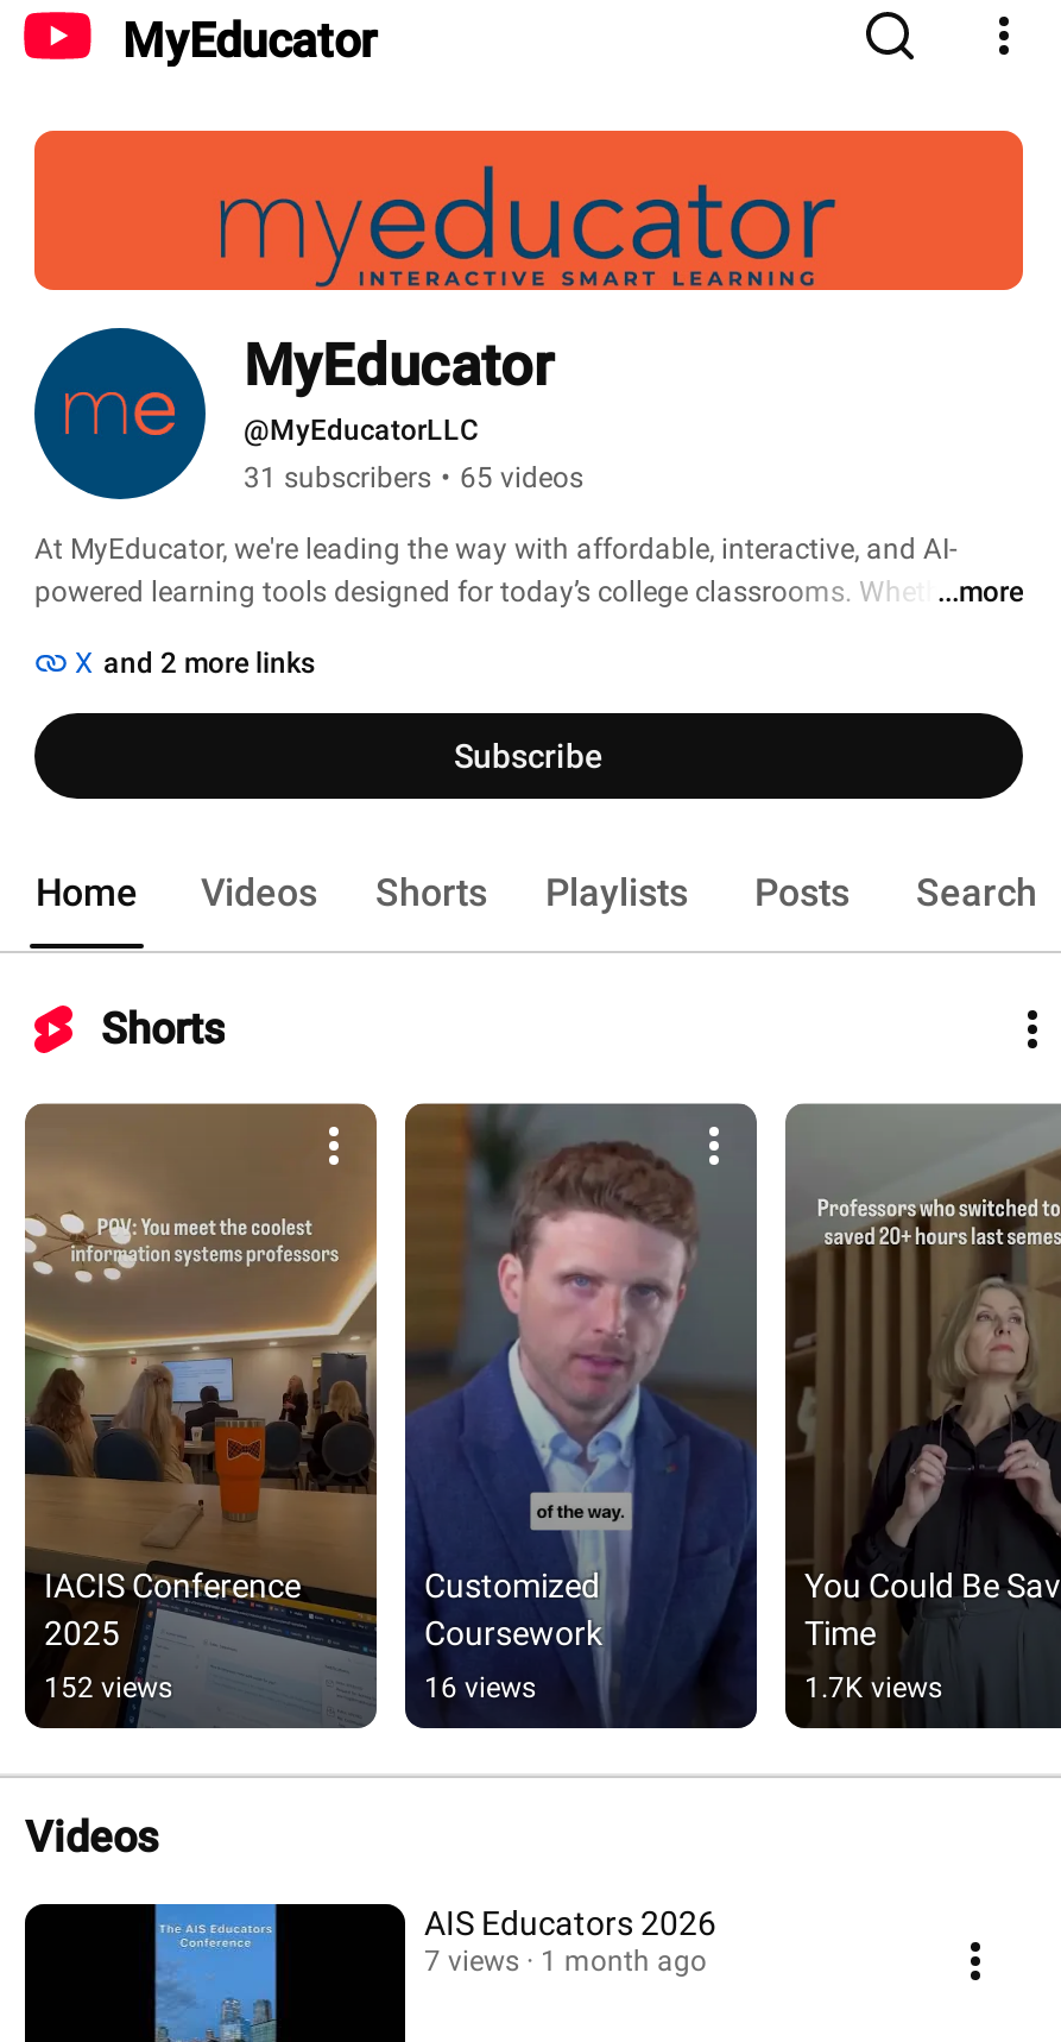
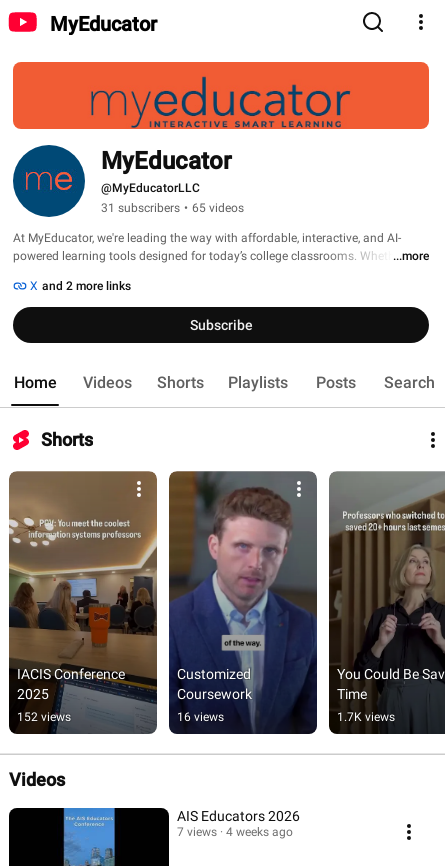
[424,1946,707,1979] 7 views 1 month ago -> [177,825,293,839] 7 views 4 weeks ago

